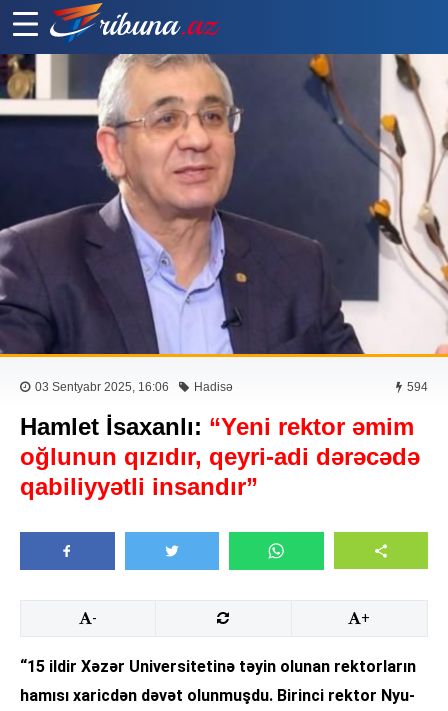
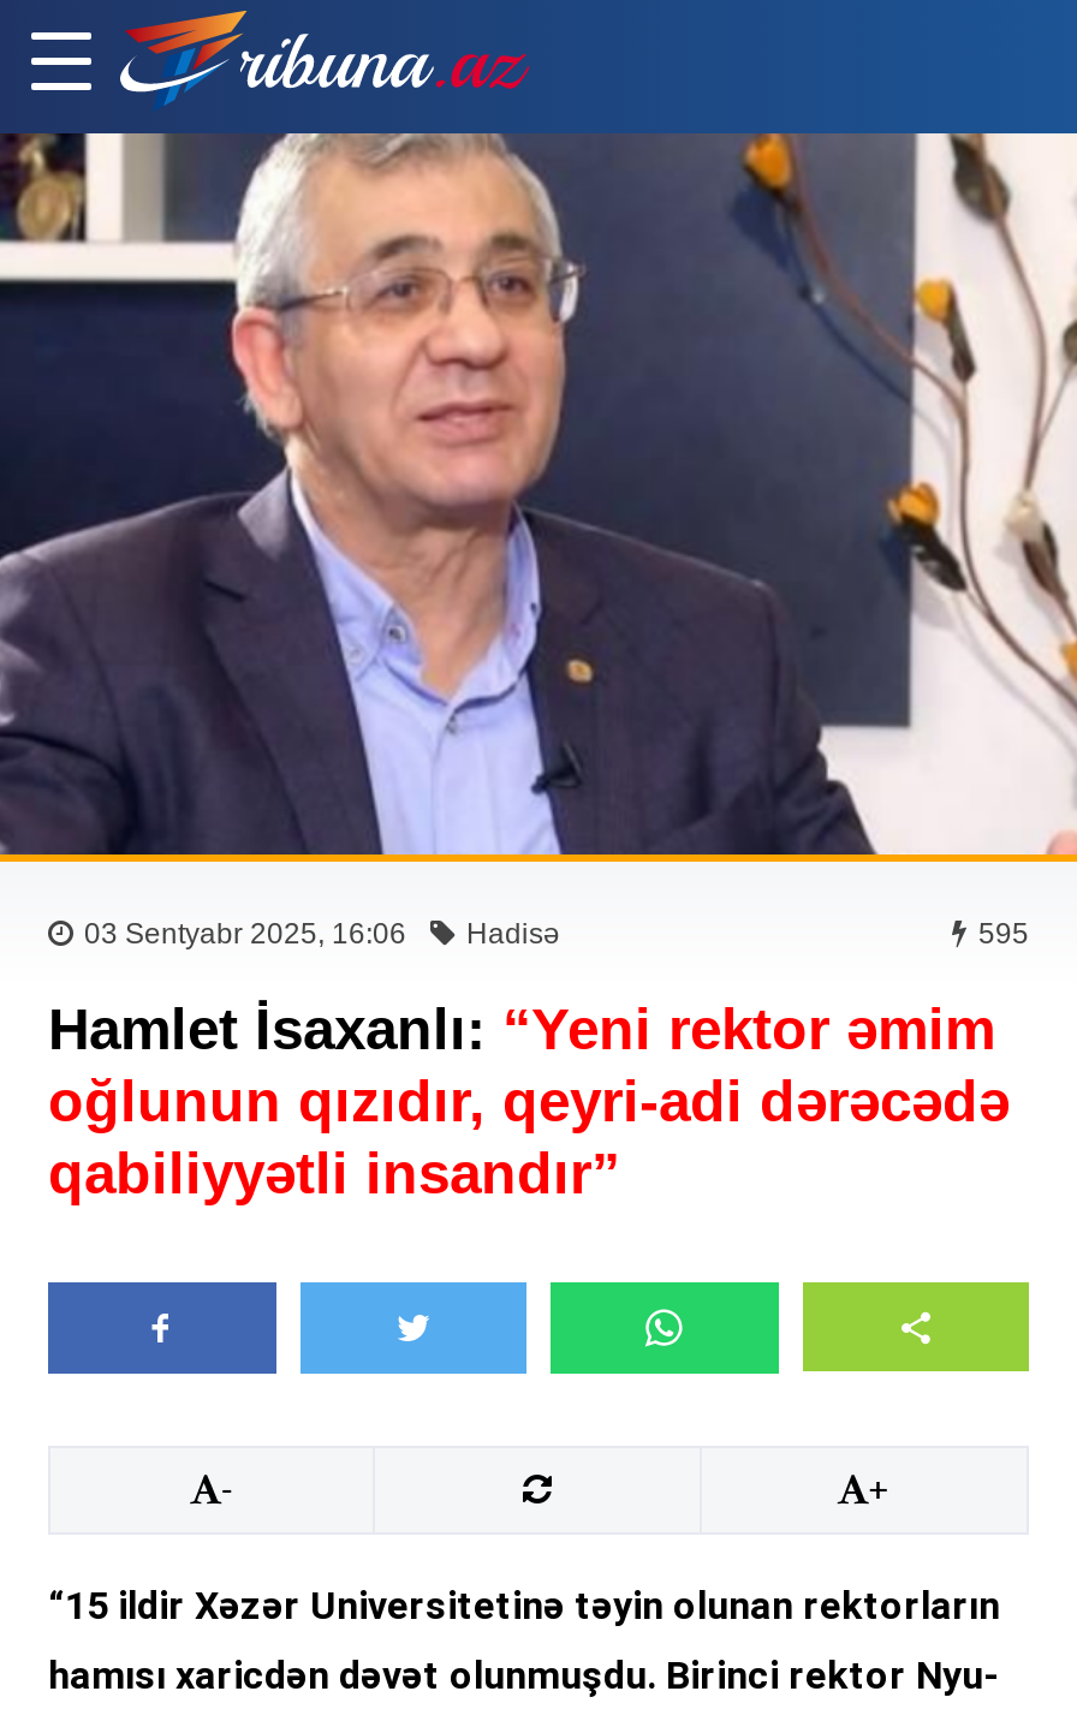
[407,380,428,394] 594 -> [978,917,1029,951] 595

